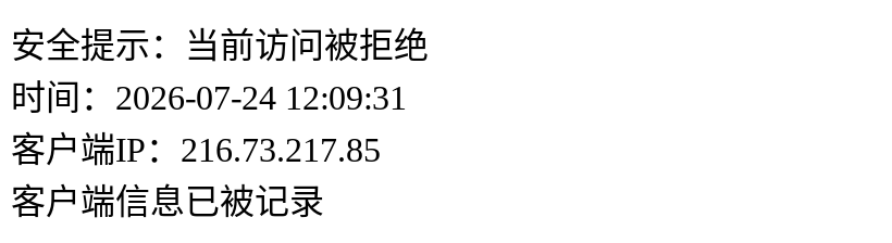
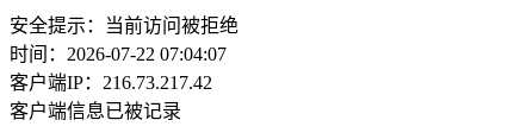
[11,79,407,116] 时间：2026-07-24 12:09:31 -> [10,44,227,64] 时间：2026-07-22 07:04:07
[11,131,381,168] 客户端IP：216.73.217.85 -> [10,72,212,93] 客户端IP：216.73.217.42

